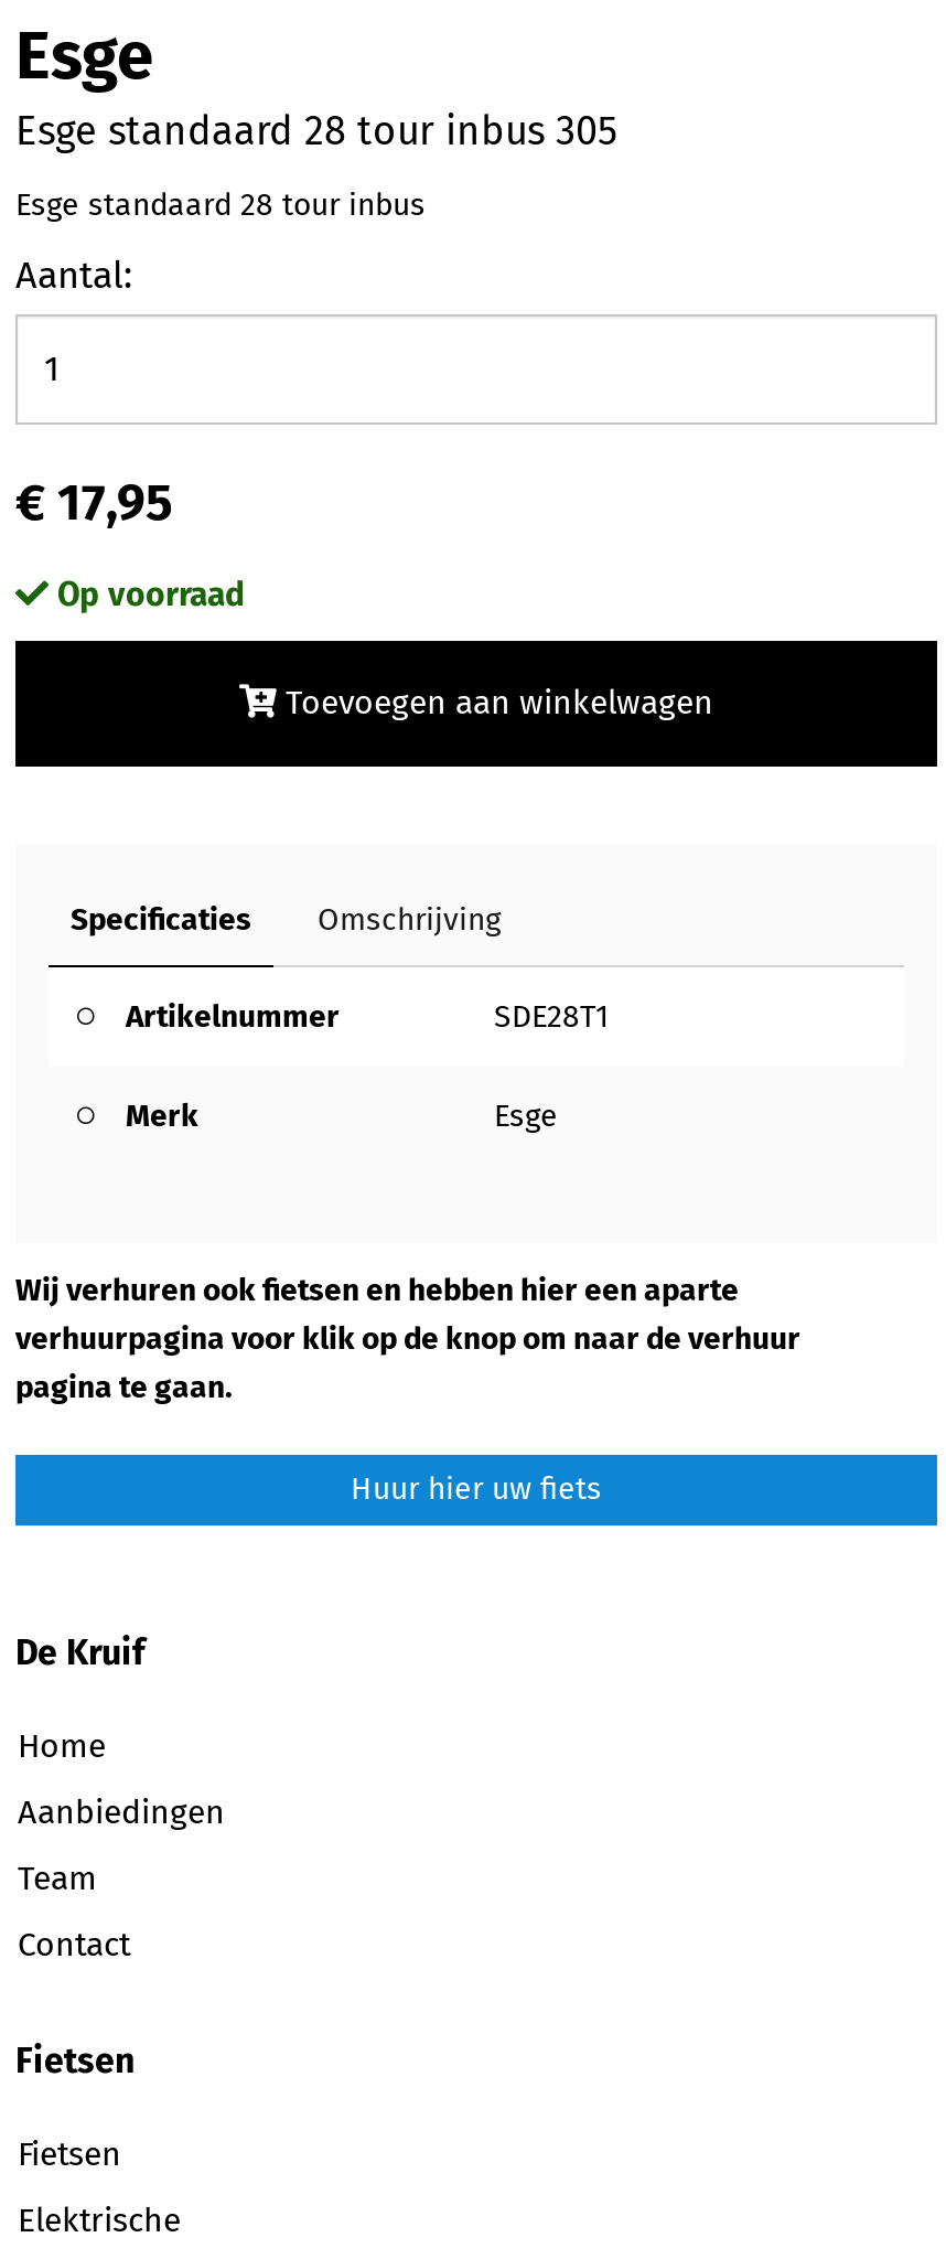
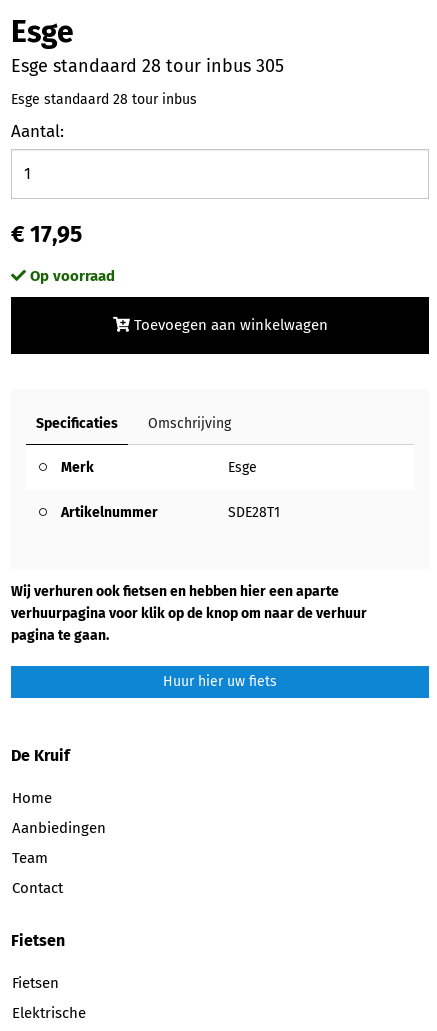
moved [126,998,609,1036] -> [61,504,280,521]: Artikelnummer | SDE28T1
moved [126,1098,558,1135] -> [61,459,257,476]: Merk | Esge

